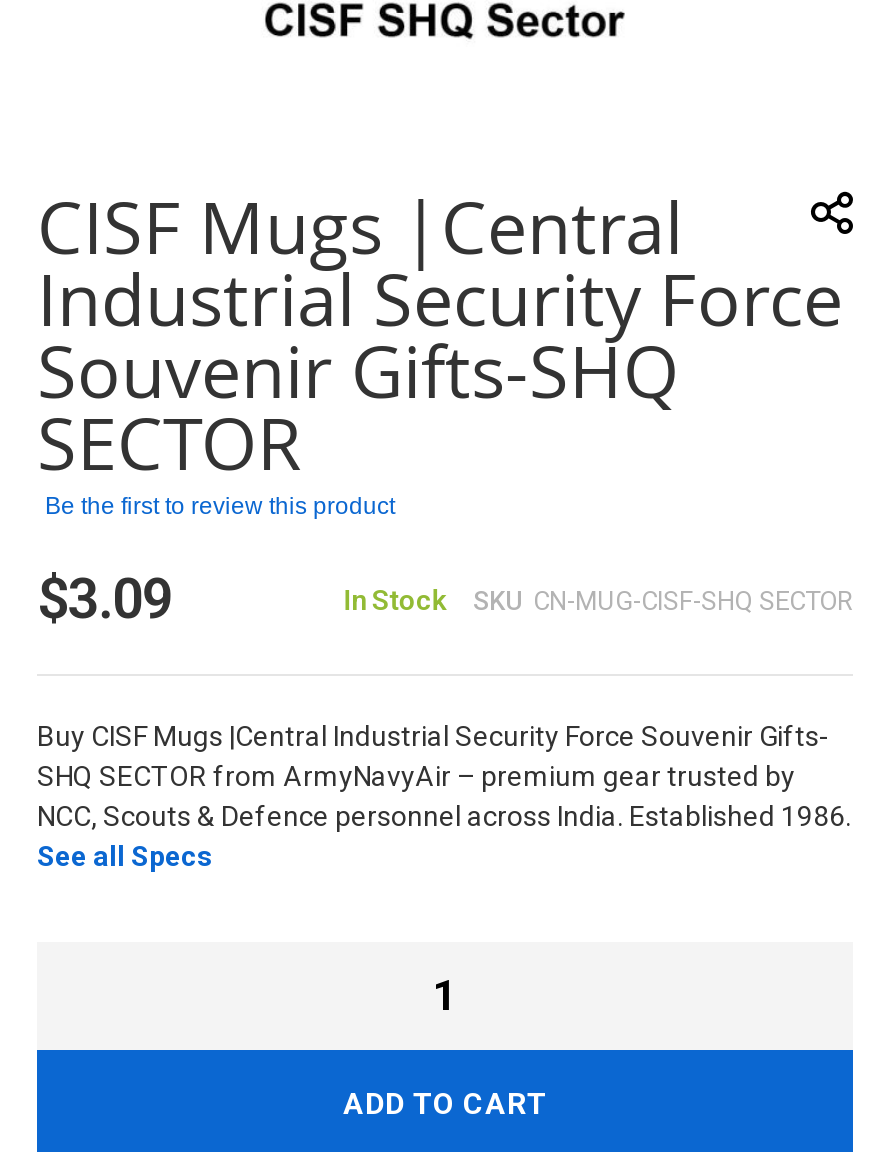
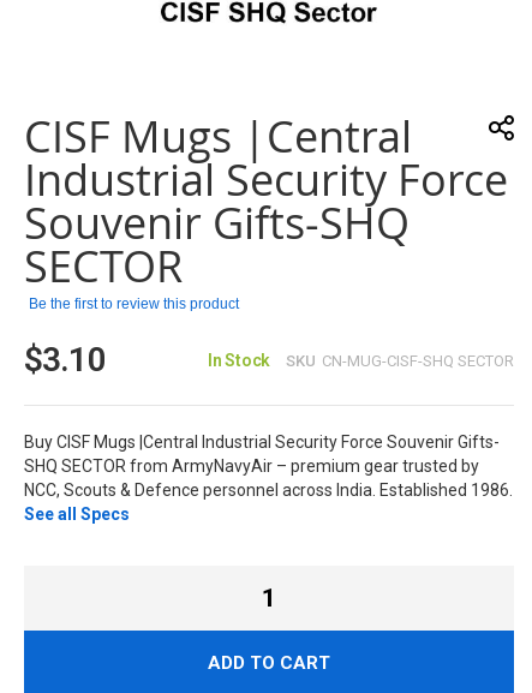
[37,566,173,632] $3.09 -> [24,340,105,380] $3.10

